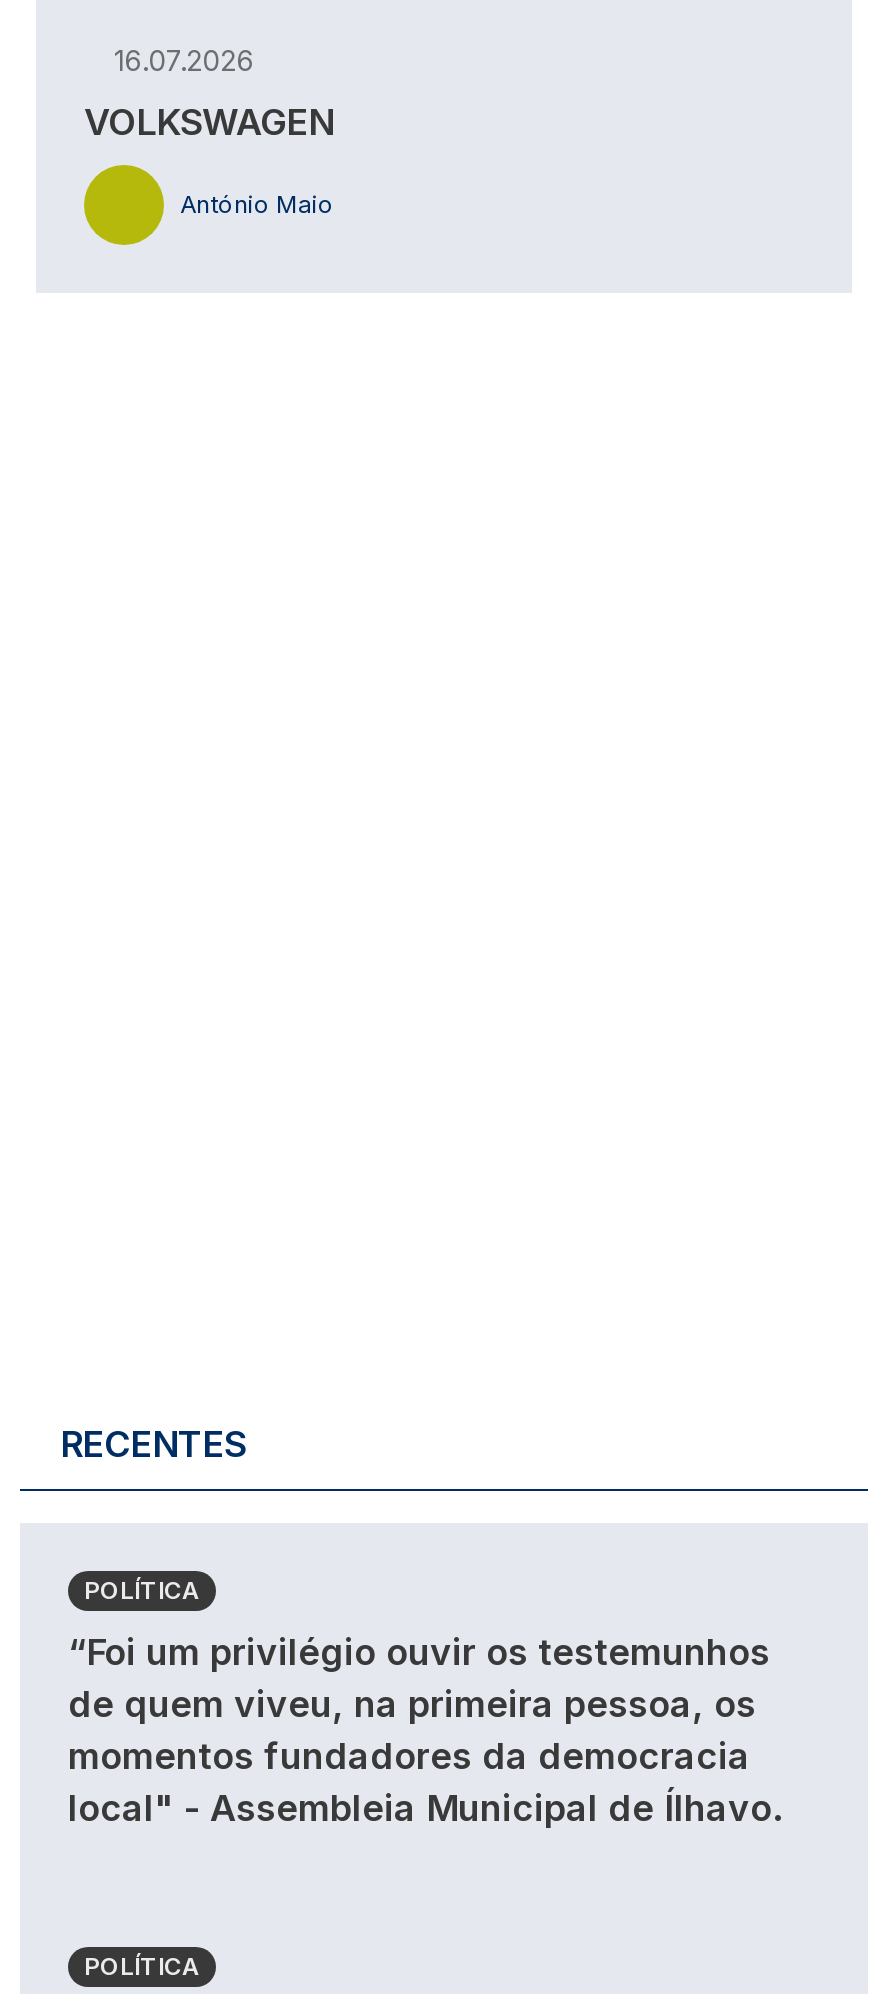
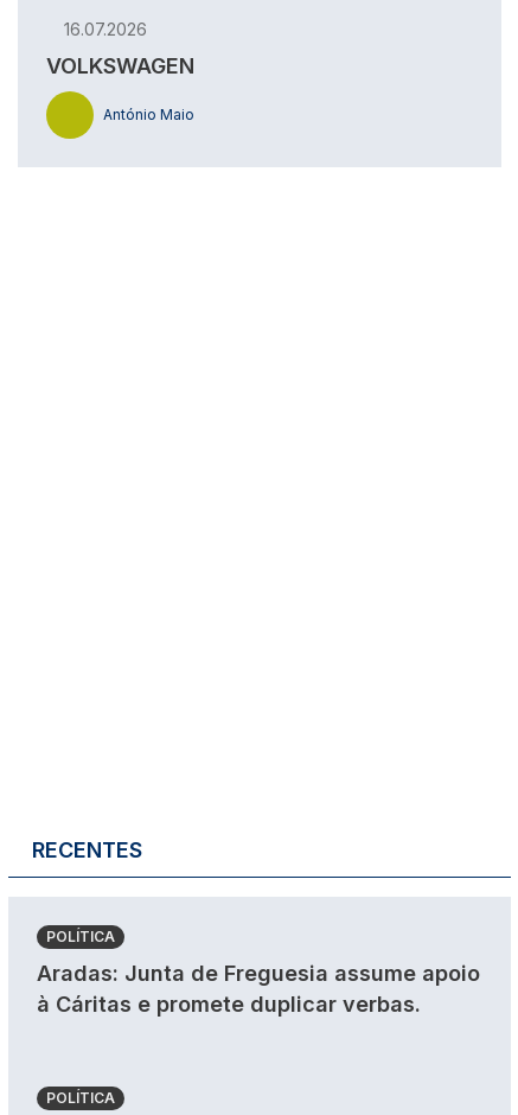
[68,1632,782,1830] “Foi um privilégio ouvir os testemunhos | de quem viveu, na primeira pessoa, os | momentos fundadores da democracia | local" - Assembleia Municipal de Ílhavo. -> [37,961,480,1017] Aradas: Junta de Freguesia assume apoio | à Cáritas e promete duplicar verbas.

